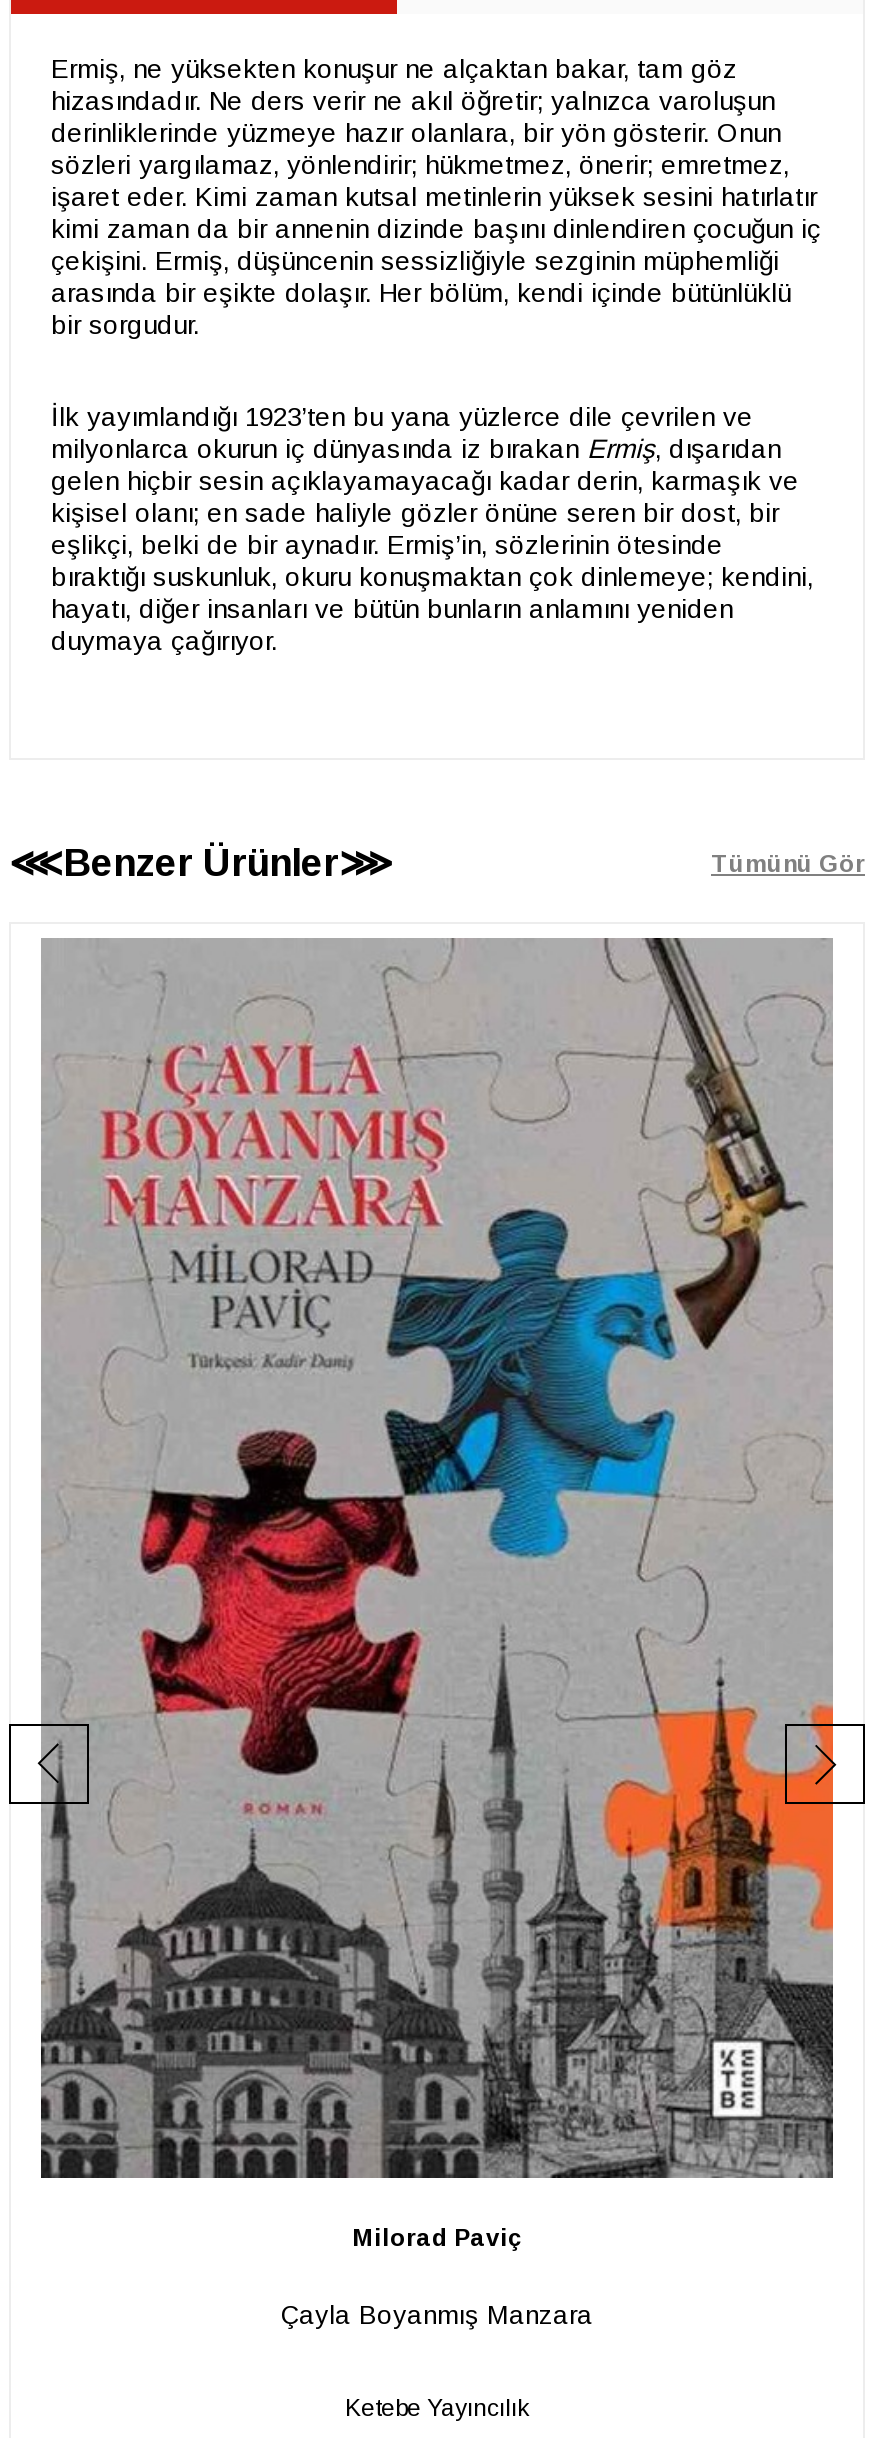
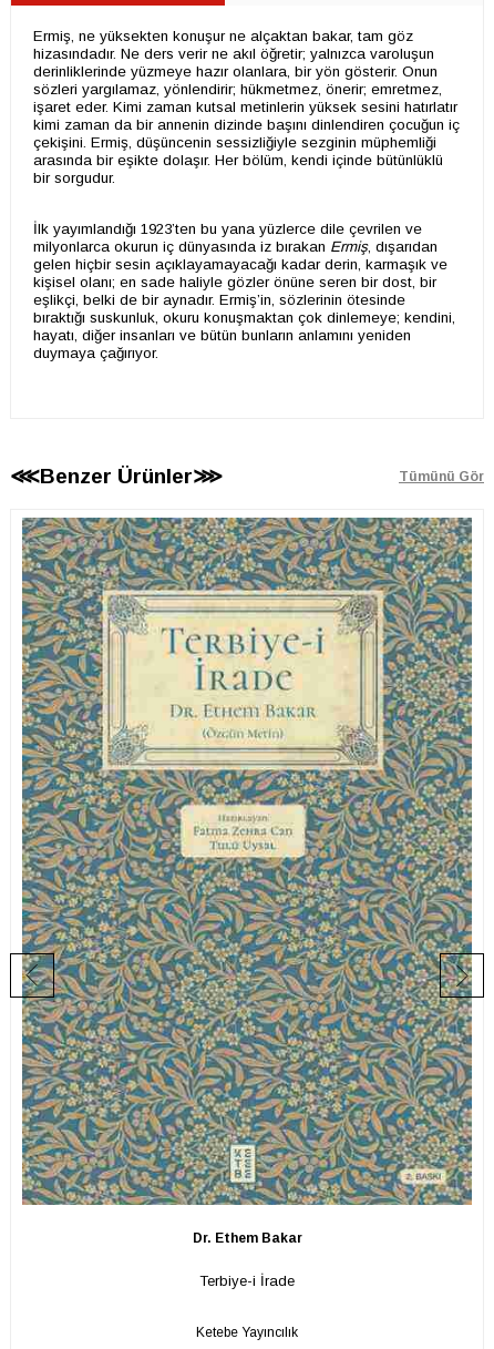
[31,936,843,2252] [image] | Milorad Paviç -> [21,517,473,1246] [image] | Dr. Ethem Bakar
[281,2300,593,2330] Çayla Boyanmış Manzara -> [199,1273,295,1289] Terbiye-i İrade

